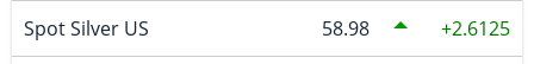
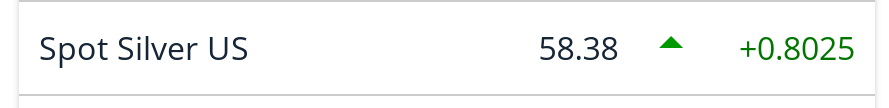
[322,15,369,41] 58.98 -> [539,26,619,70] 58.38
[452,15,510,41] 2.6125 -> [757,26,855,70] 0.8025

